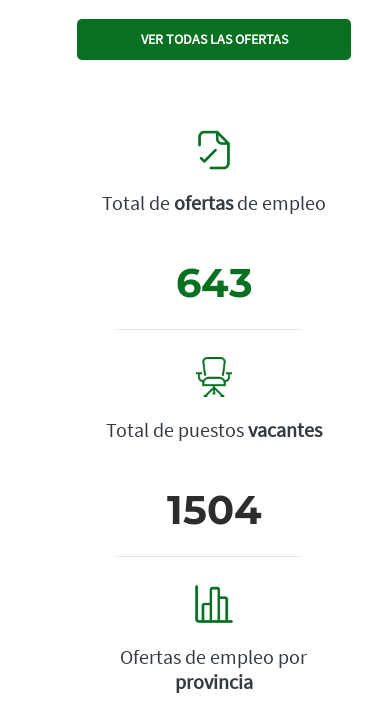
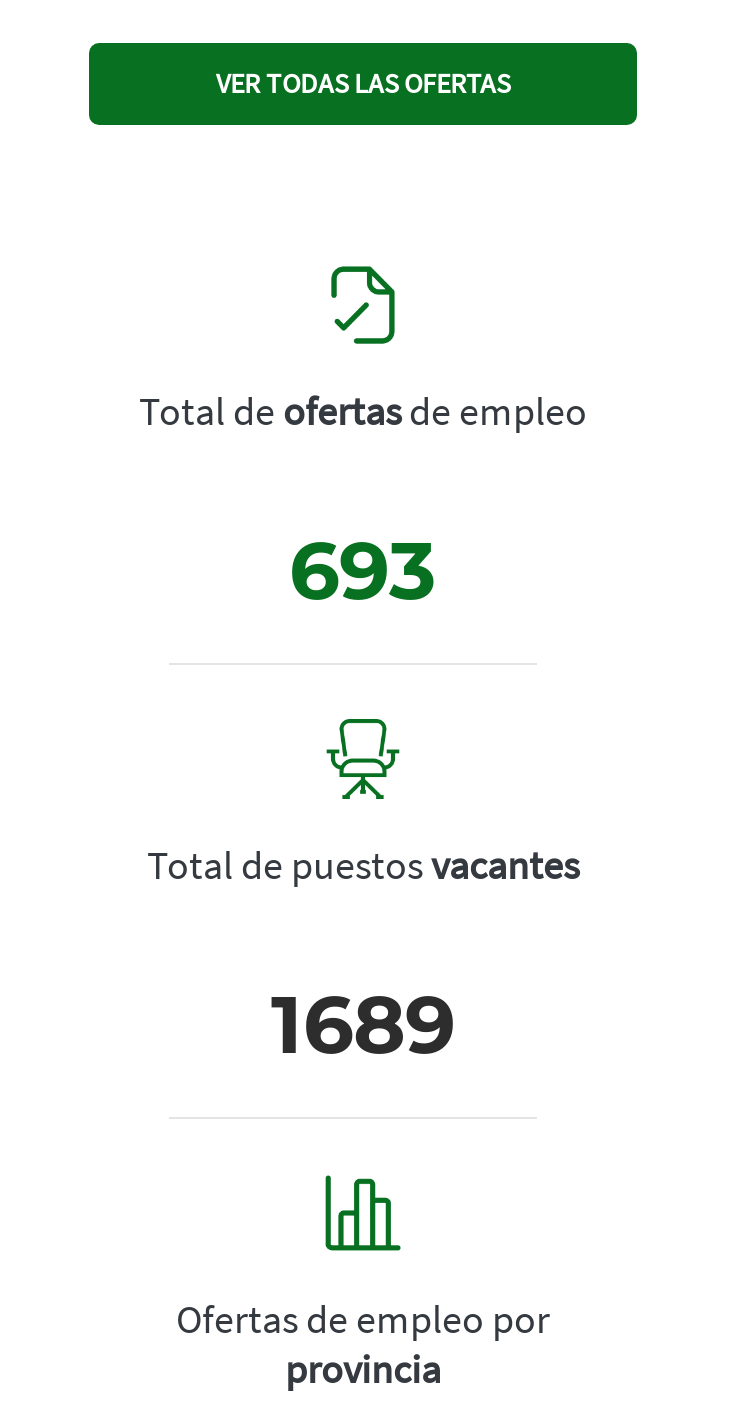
[175,258,252,307] 643 -> [289,520,437,618] 693
[166,485,261,534] 1504 -> [271,974,455,1072] 1689

